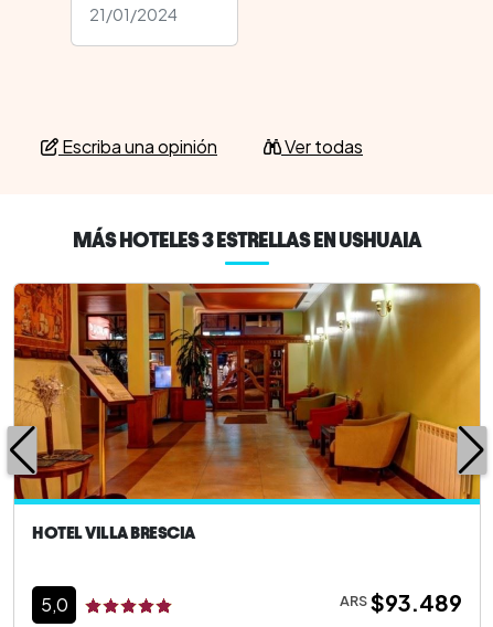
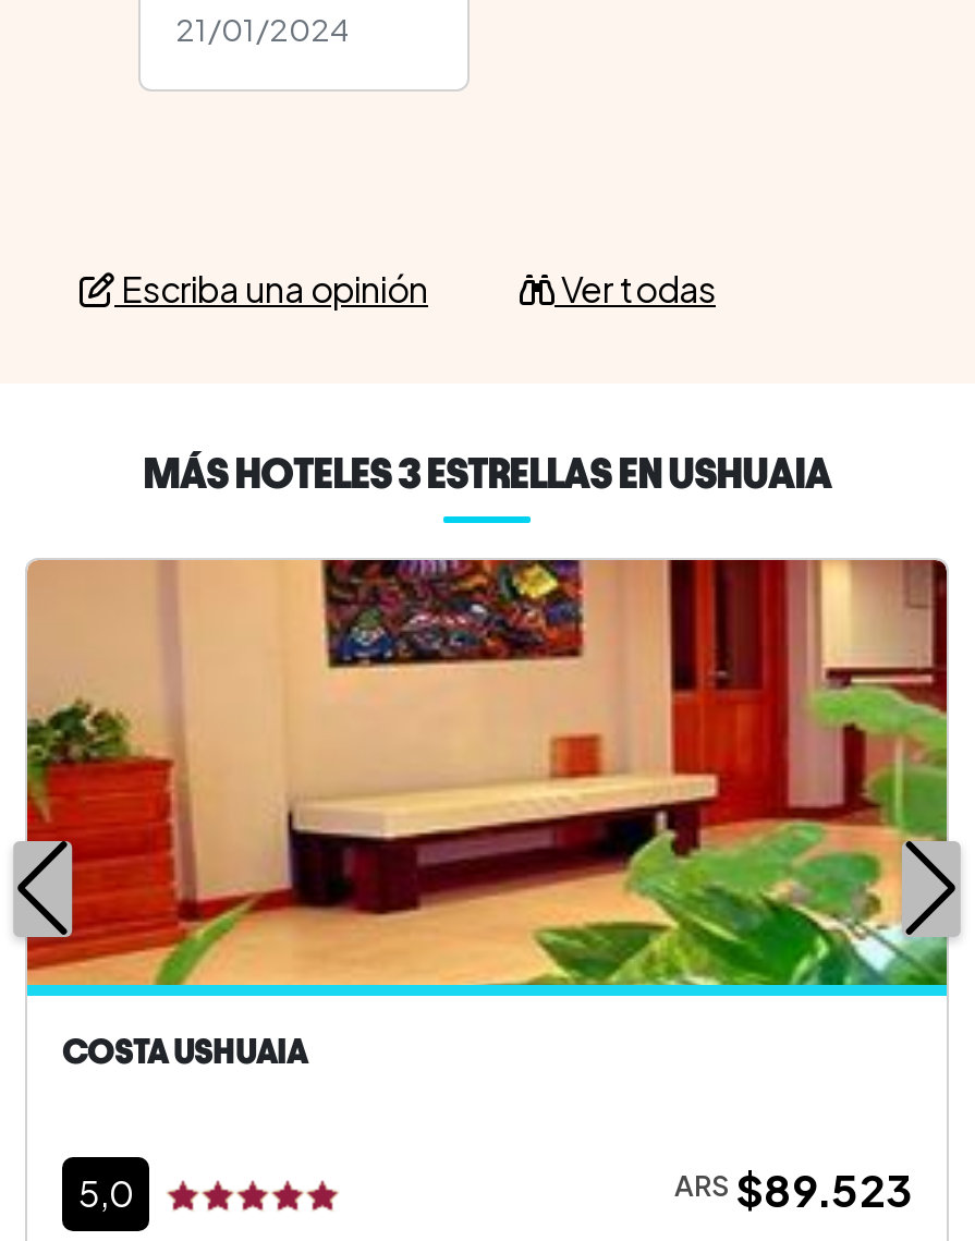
[13,283,481,542] [image] | HOTEL VILLA BRESCIA -> [25,558,949,1070] [image] | COSTA USHUAIA
[340,588,462,616] ARS $93.489 -> [674,1161,912,1216] ARS $89.523

